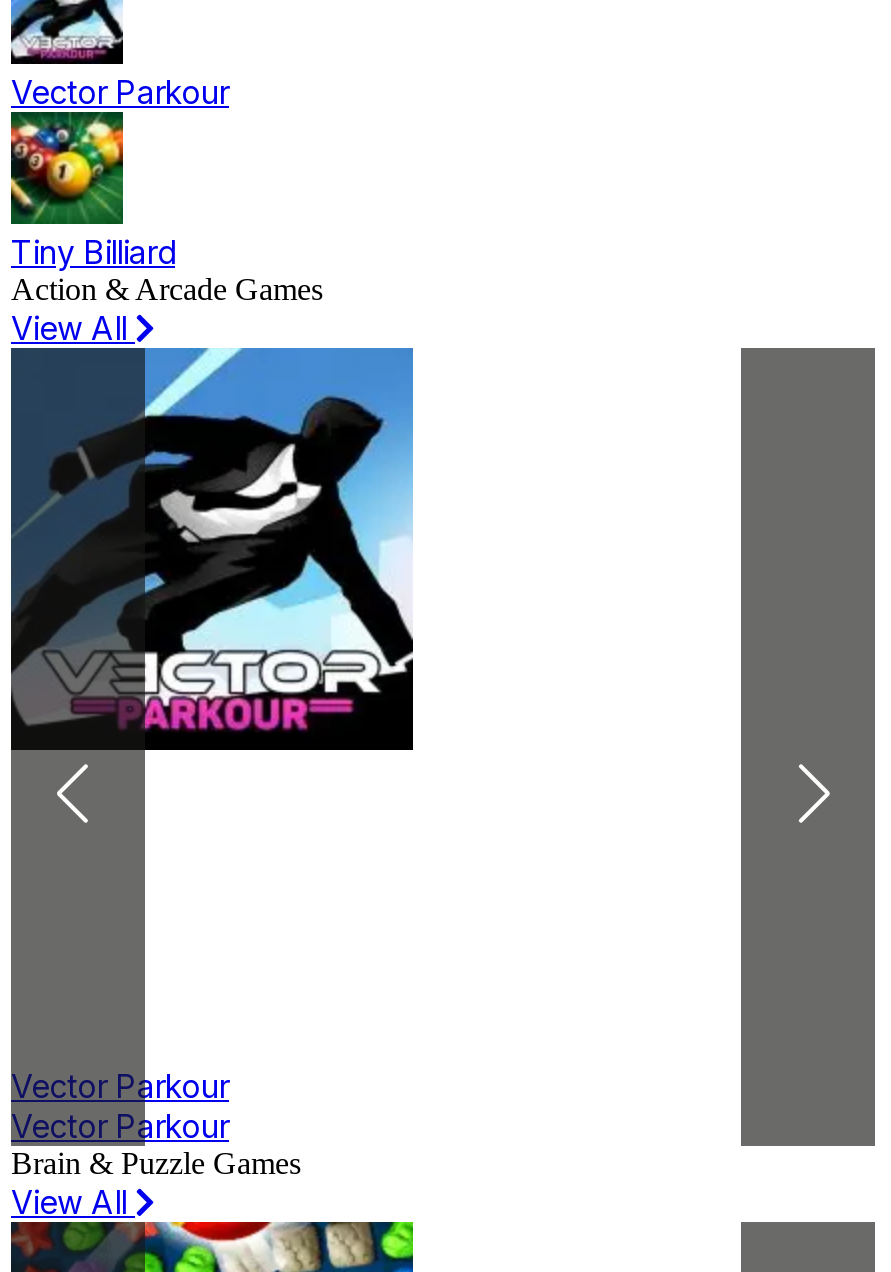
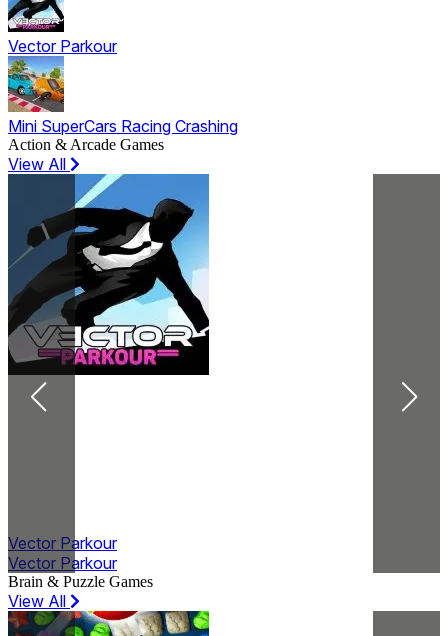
[9,118,175,272] [image] | Tiny Billiard -> [7,59,238,136] [image] | Mini SuperCars Racing Crashing

